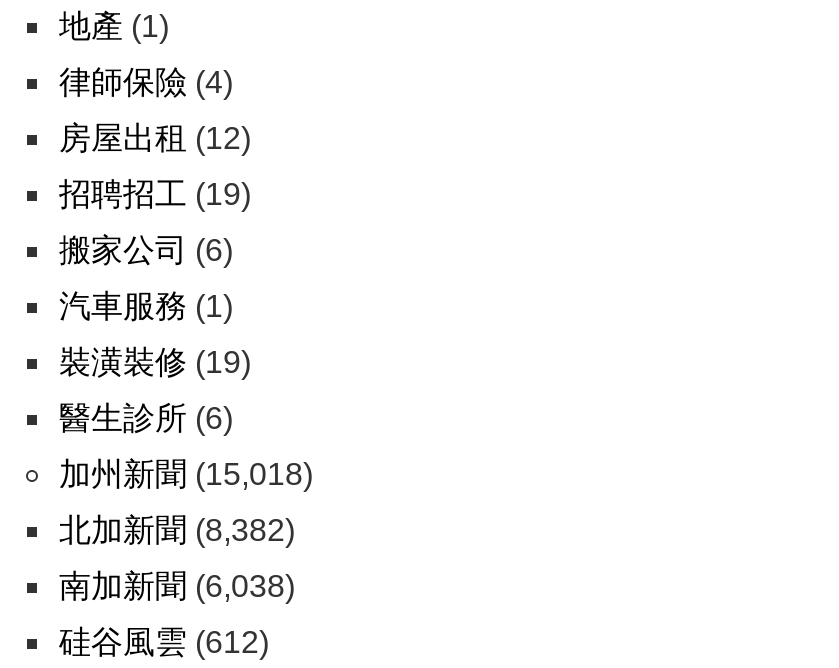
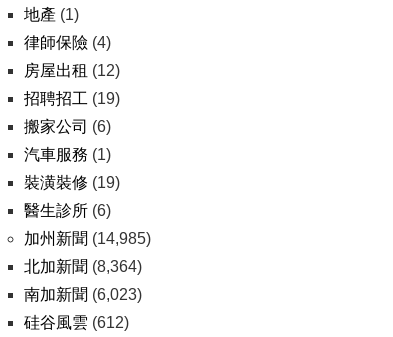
[59,457,313,491] 加州新聞(15,018) -> [24,230,151,247] 加州新聞(14,985)
[59,513,295,547] 北加新聞(8,382) -> [24,258,142,275] 北加新聞(8,364)
[59,569,295,603] 南加新聞(6,038) -> [24,286,142,303] 南加新聞(6,023)

